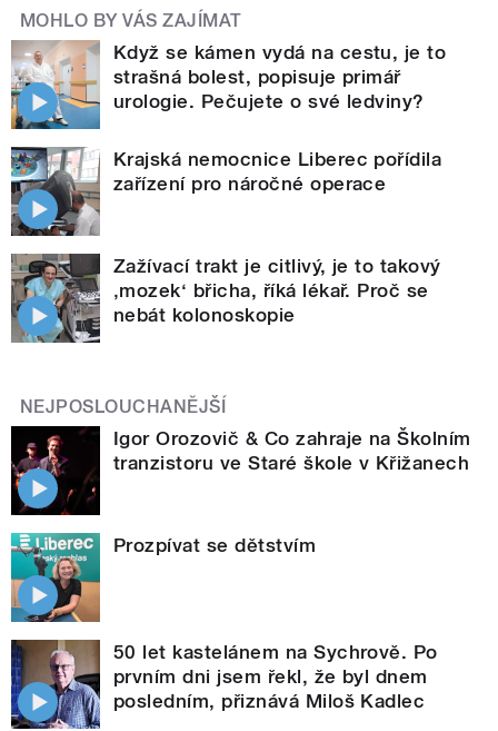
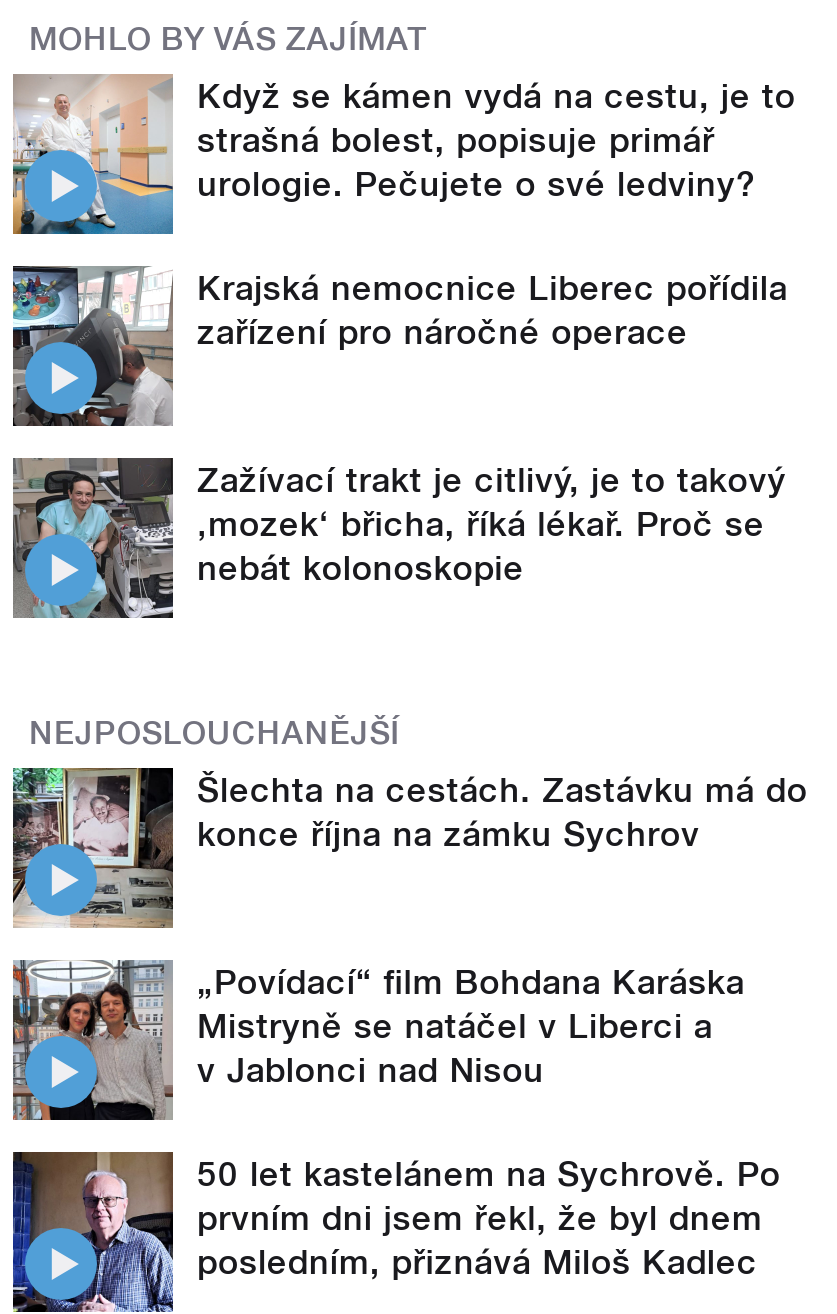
[10,425,471,516] [image] | Igor Orozovič & Co zahraje na Školním | tranzistoru ve Staré škole v Křižanech -> [11,766,808,930] [image] | Šlechta na cestách. Zastávku má do | konce října na zámku Sychrov
[10,532,316,623] [image] | Prozpívat se dětstvím -> [11,960,745,1122] [image] | „Povídací“ film Bohdana Karáska | Mistryně se natáčel v Liberci a | v Jablonci nad Nisou

